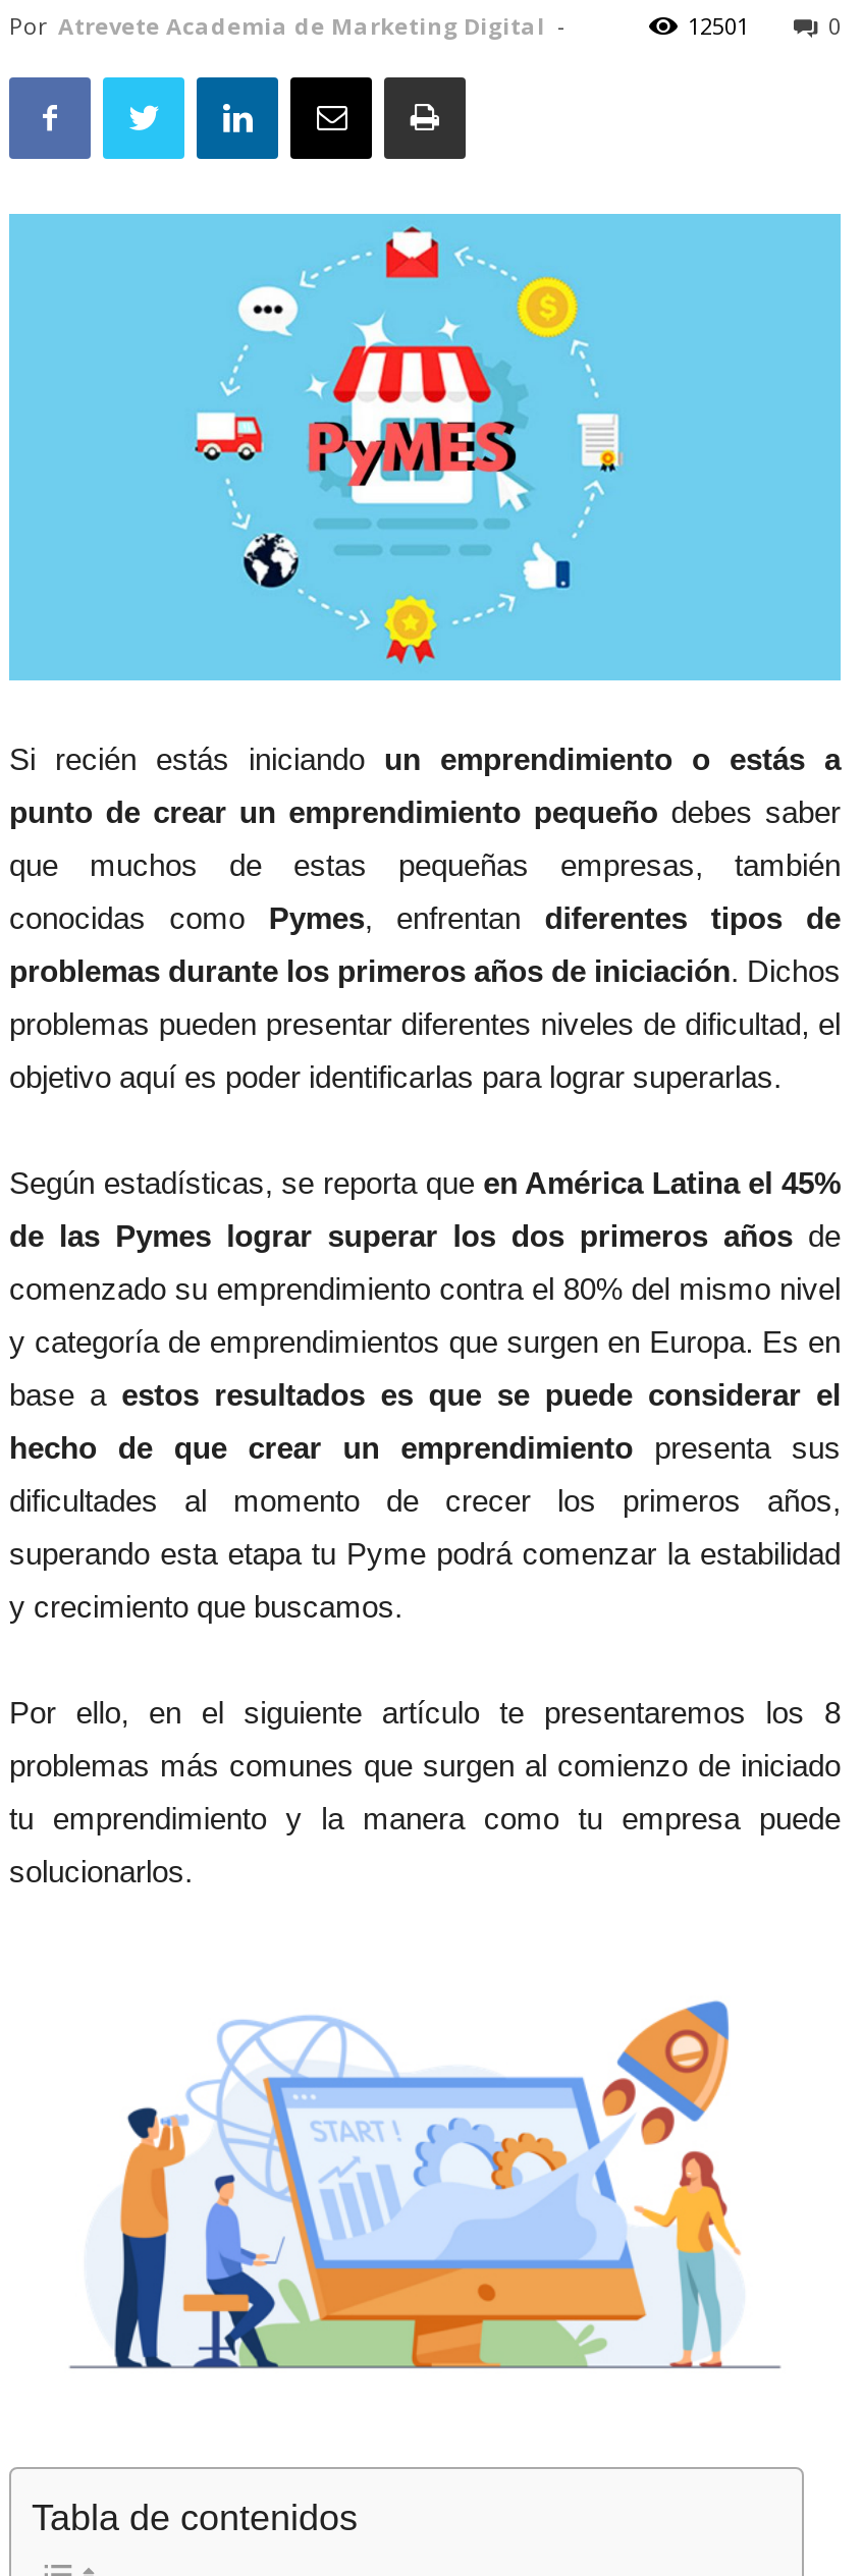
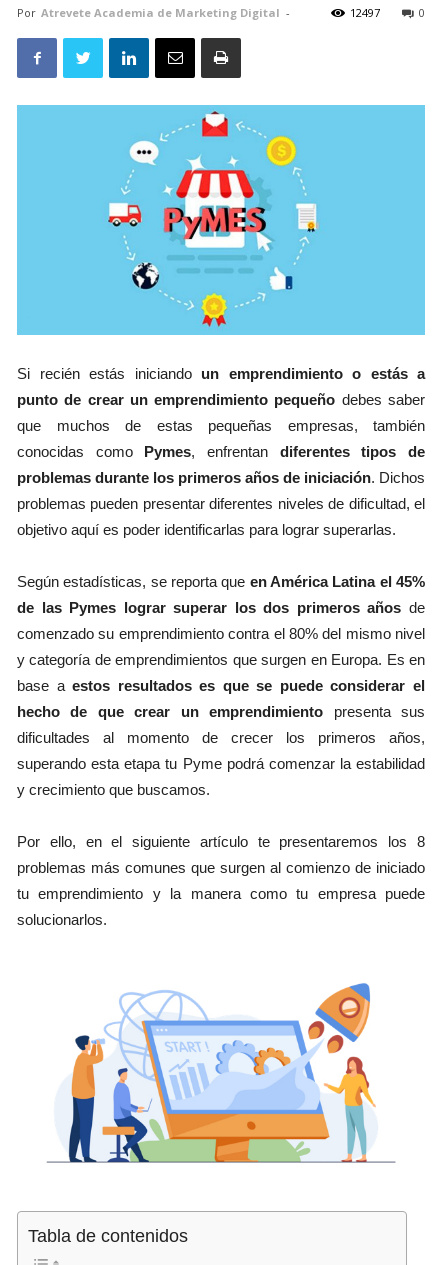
[688,10,749,41] 12501 -> [350,5,380,20] 12497

